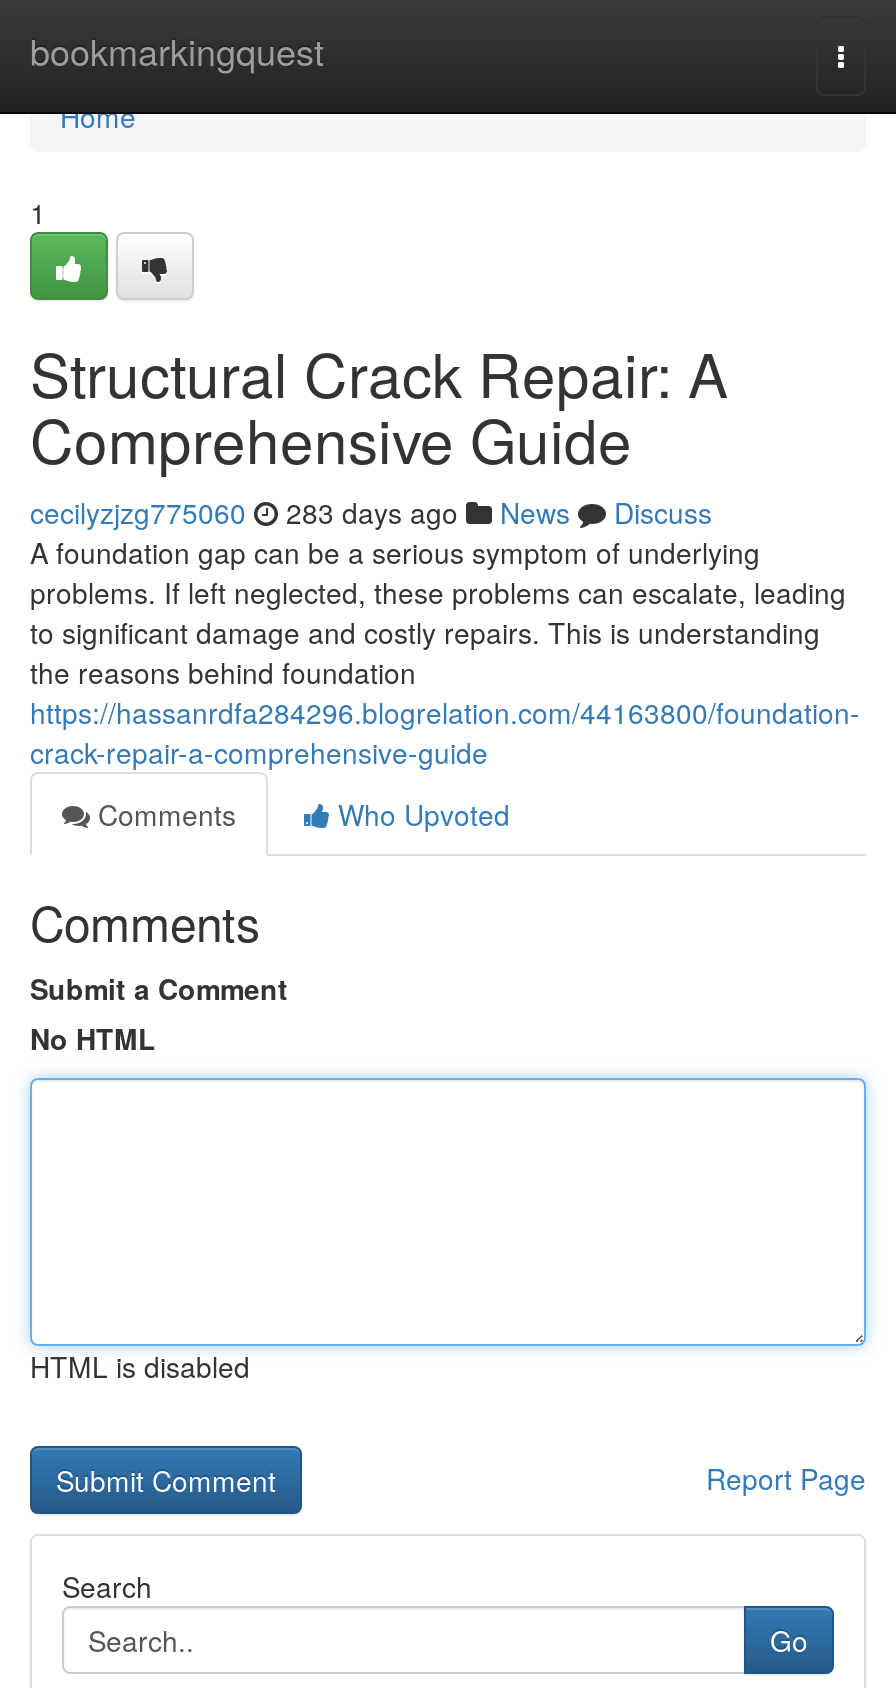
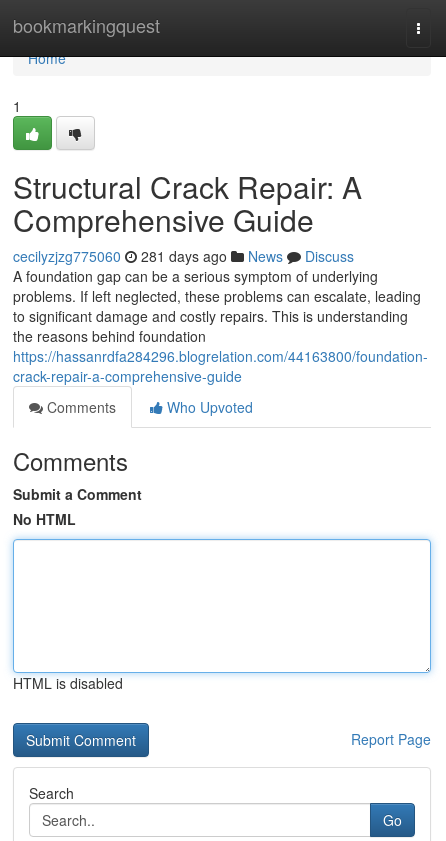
[30,492,712,532] cecilyzjzg775060 283 days ago News Discuss -> [13,246,354,266] cecilyzjzg775060 281 days ago News Discuss

